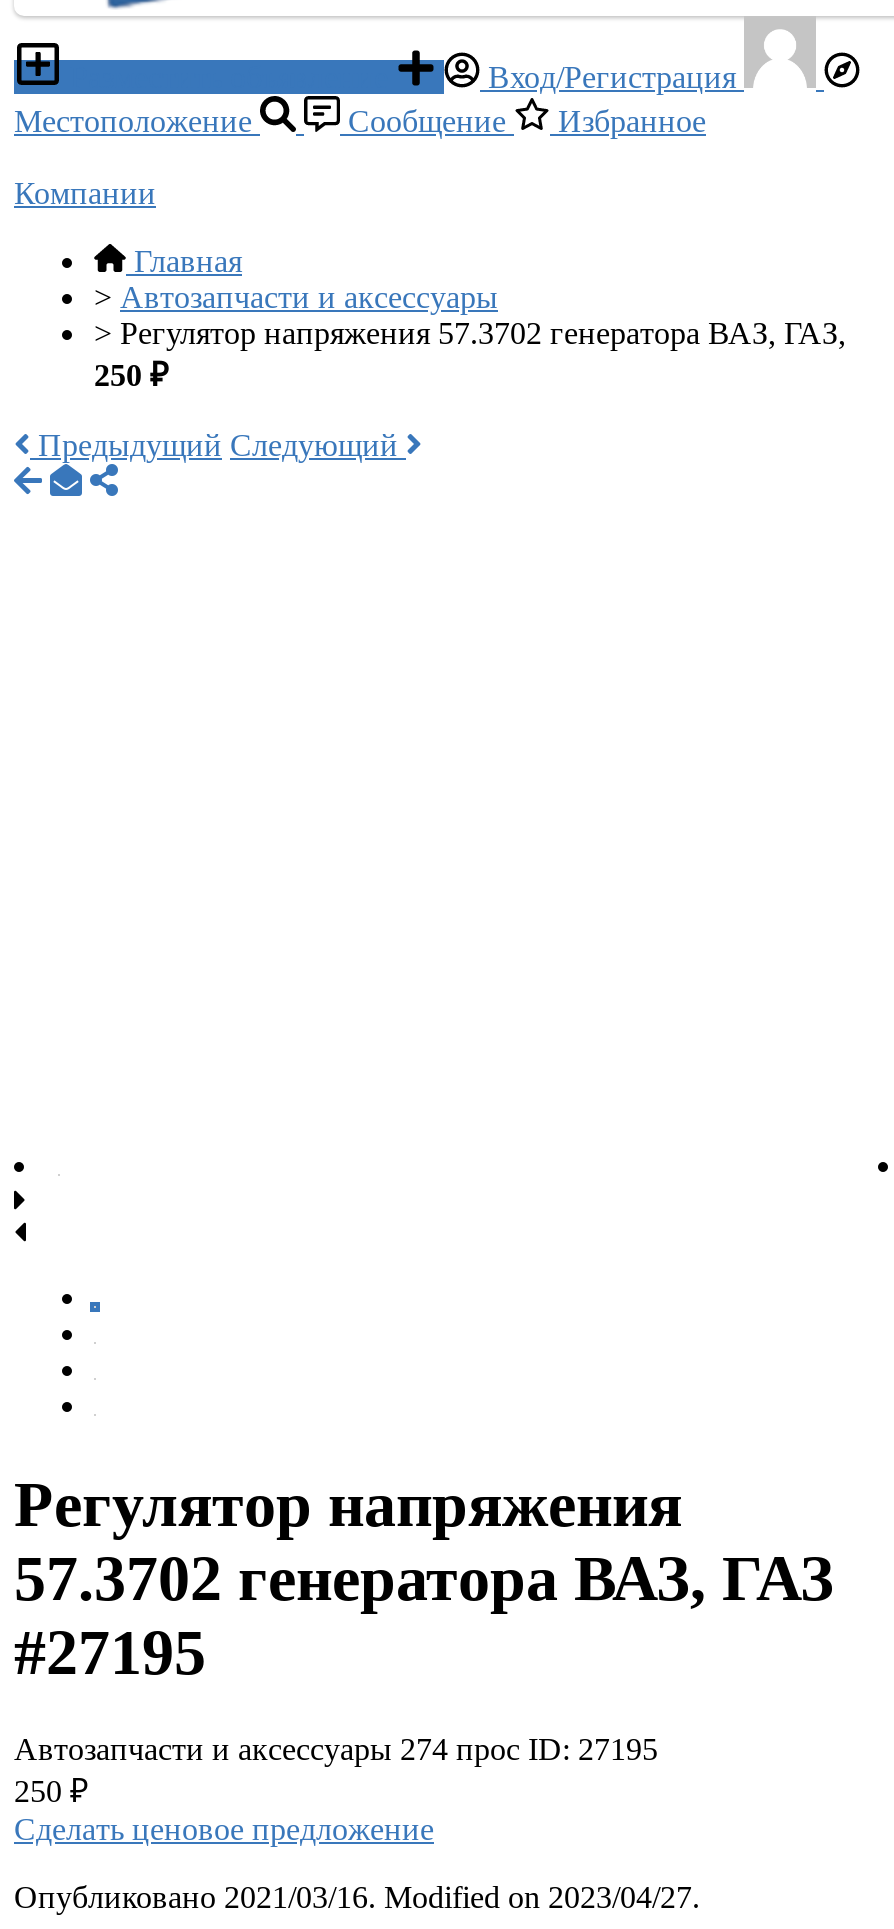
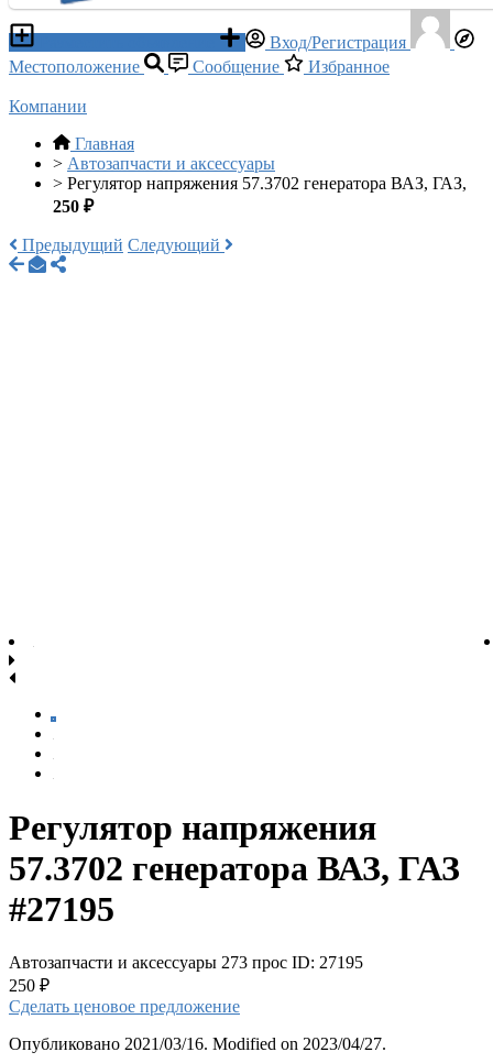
[14,1732,658,1766] Автозапчасти и аксессуары 274 прос ID: 27195 -> [9,953,363,972] Автозапчасти и аксессуары 273 прос ID: 27195

